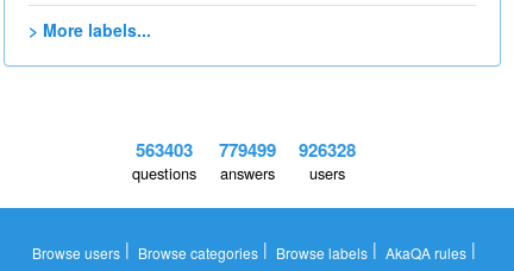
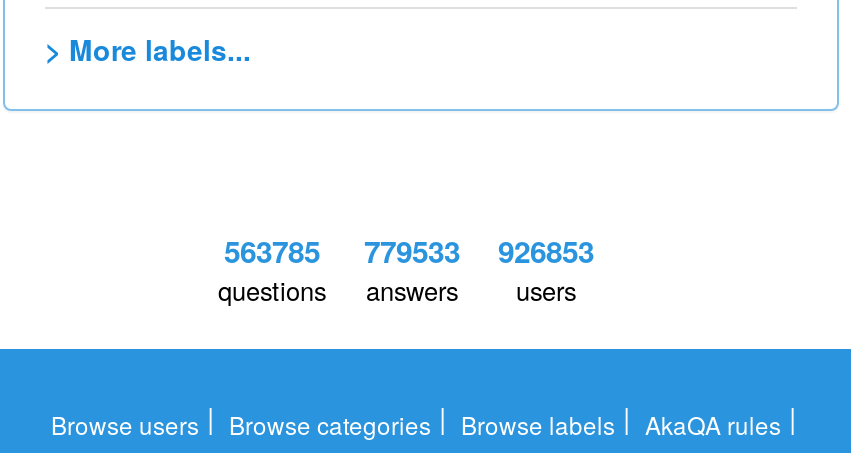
[135,137,192,163] 563403 -> [224,229,320,273] 563785
[218,137,275,163] 779499 -> [364,229,460,273] 779533
[298,137,355,163] 926328 -> [498,229,594,273] 926853

